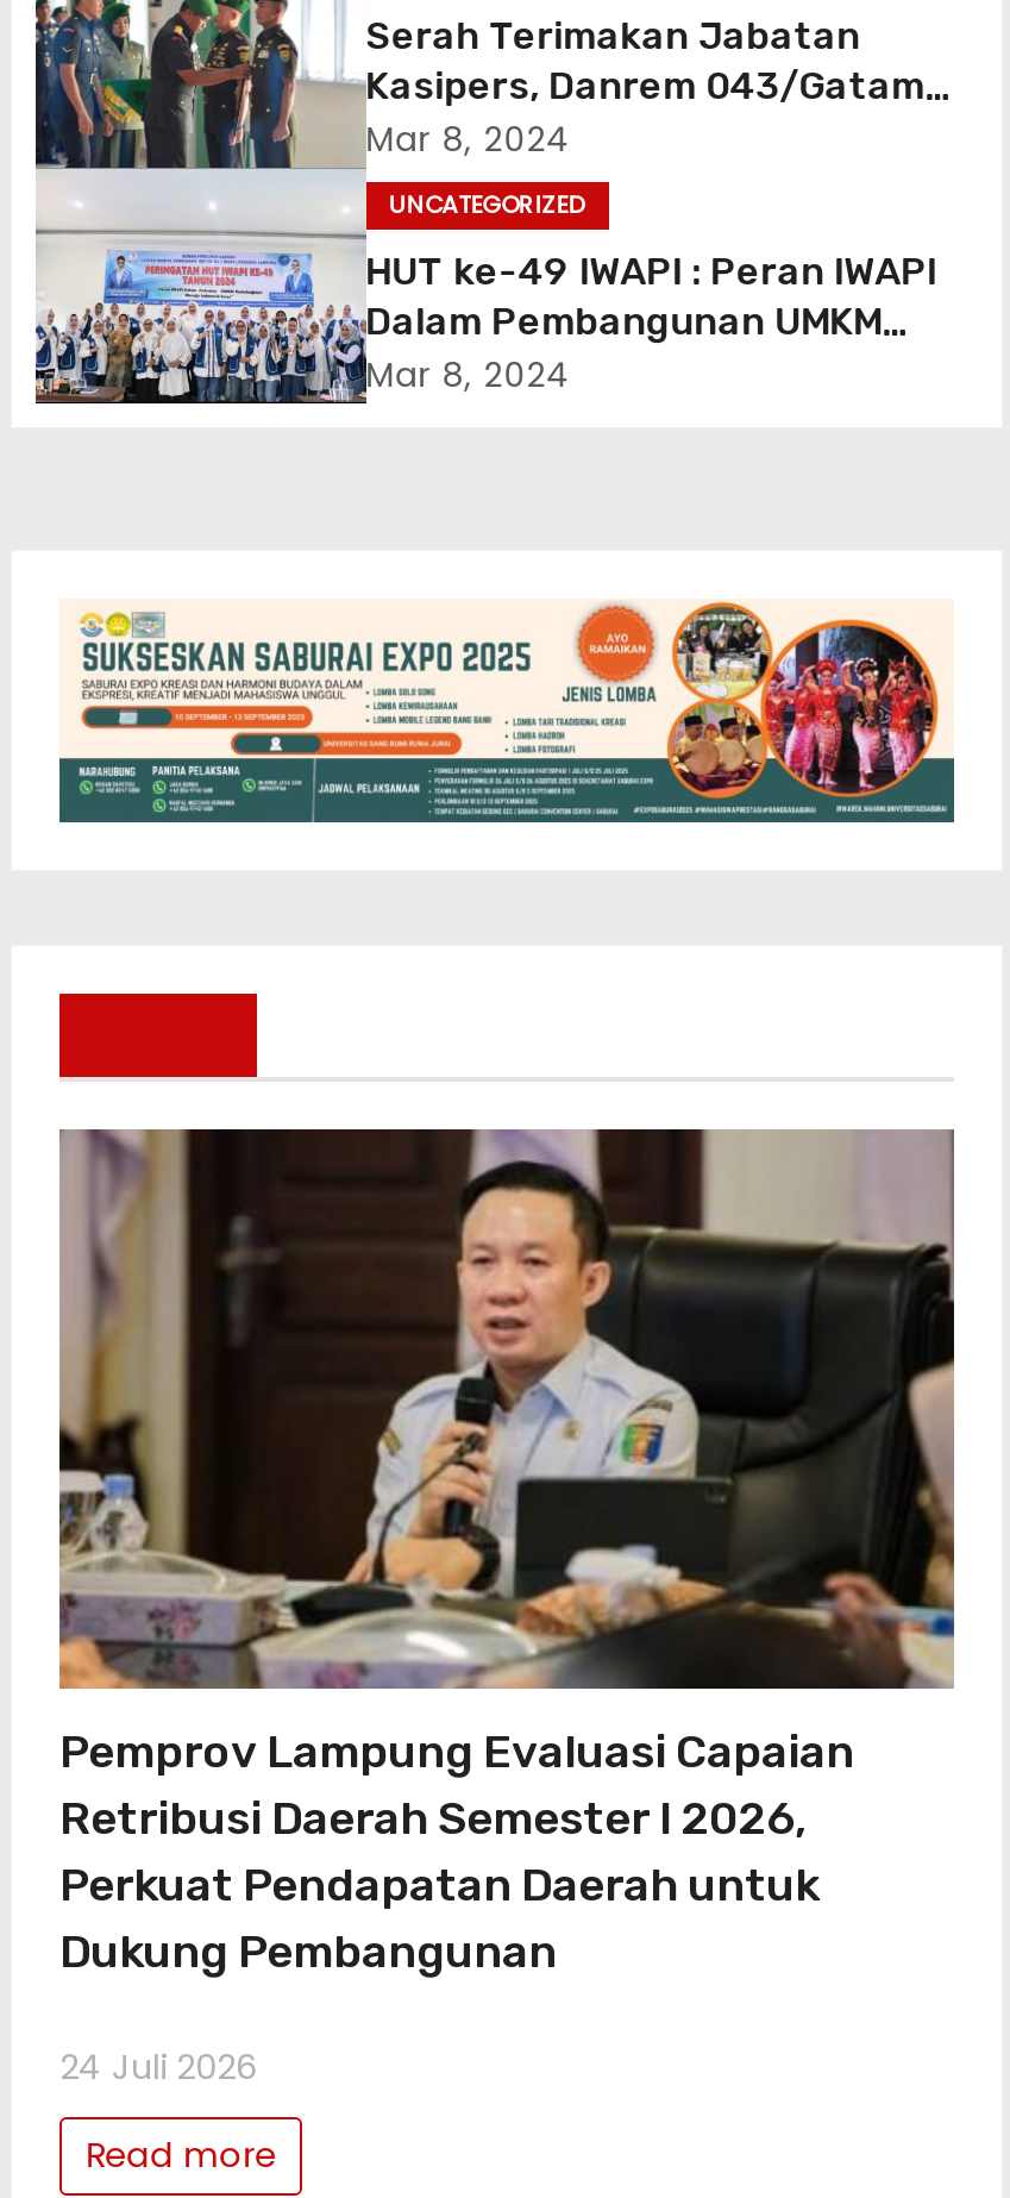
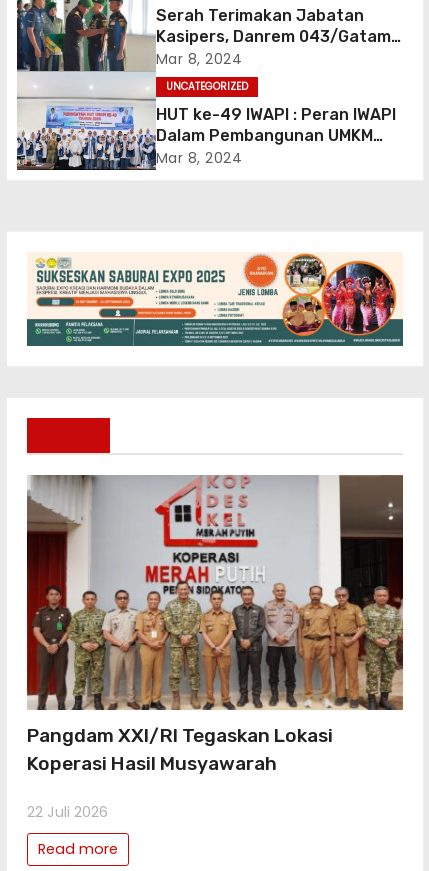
[57,1128,956,1979] [image] | Pemprov Lampung Evaluasi Capaian | Retribusi Daerah Semester I 2026, | Perkuat Pendapatan Daerah untuk | Dukung Pembangunan -> [27,475,404,775] [image] | Pangdam XXI/RI Tegaskan Lokasi | Koperasi Hasil Musyawarah
[59,2043,257,2091] 24 Juli 2026 -> [27,802,108,822] 22 Juli 2026

